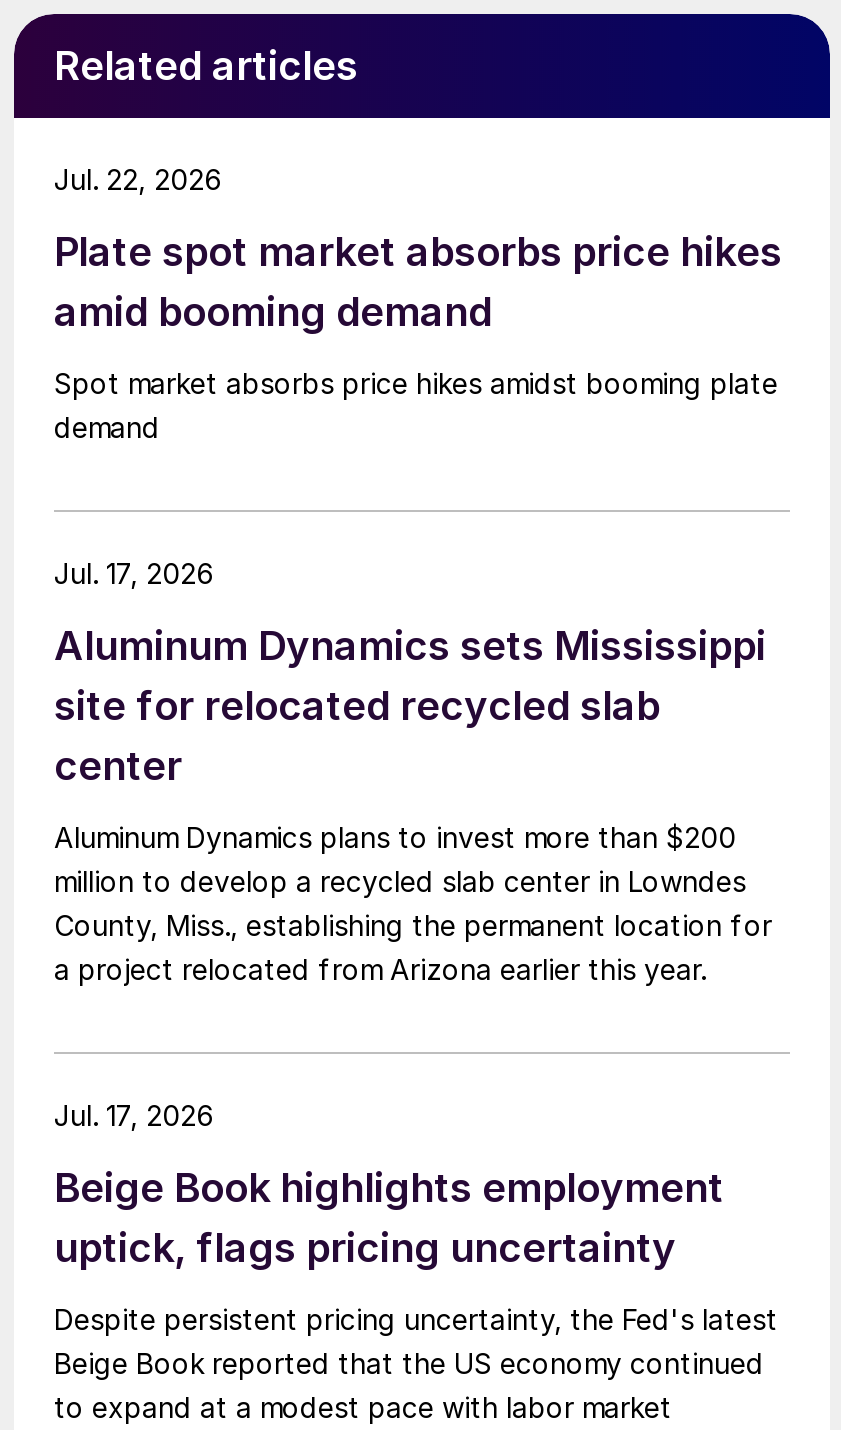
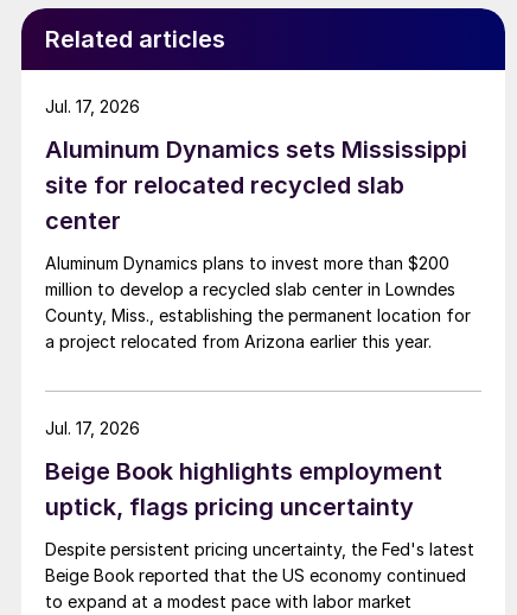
[54,161,222,195] Jul. 22, 2026 -> none
[54,227,782,443] Plate spot market absorbs price hikes | amid booming demand | Spot market absorbs price hikes amidst booming plate | demand -> none

